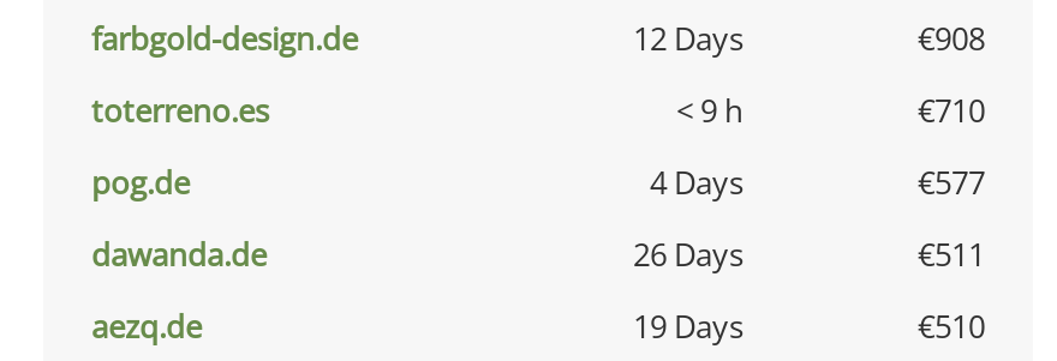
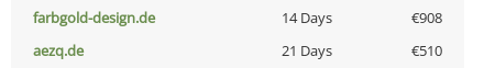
[633,17,744,60] 12 Days -> [281,8,332,27] 14 Days
[91,89,985,276] toterreno.es | < 9 h | €710 | pog.de | 4 Days | €577 | dawanda.de | 26 Days | €511 -> none
[633,305,744,348] 19 Days -> [281,41,332,60] 21 Days

